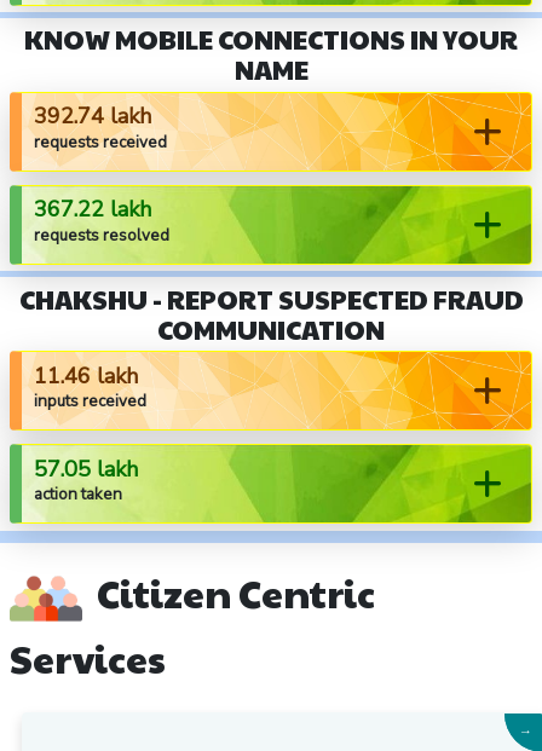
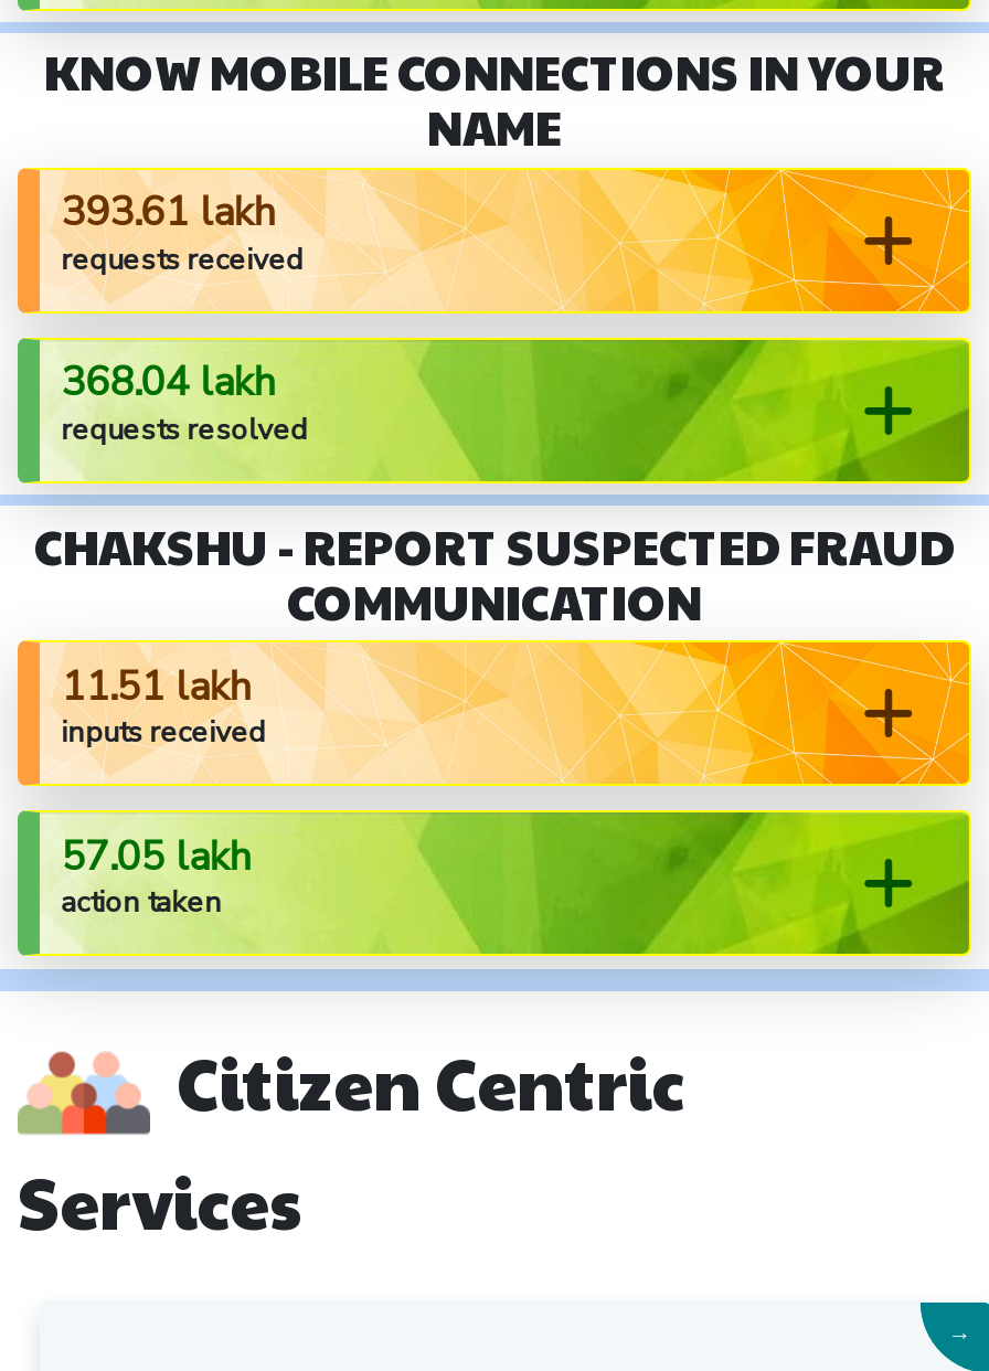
[33,102,151,131] 392.74 lakh -> [61,186,275,239] 393.61 lakh
[33,195,151,224] 367.22 lakh -> [61,356,275,409] 368.04 lakh
[33,361,137,390] 11.46 lakh -> [61,659,251,712] 11.51 lakh

